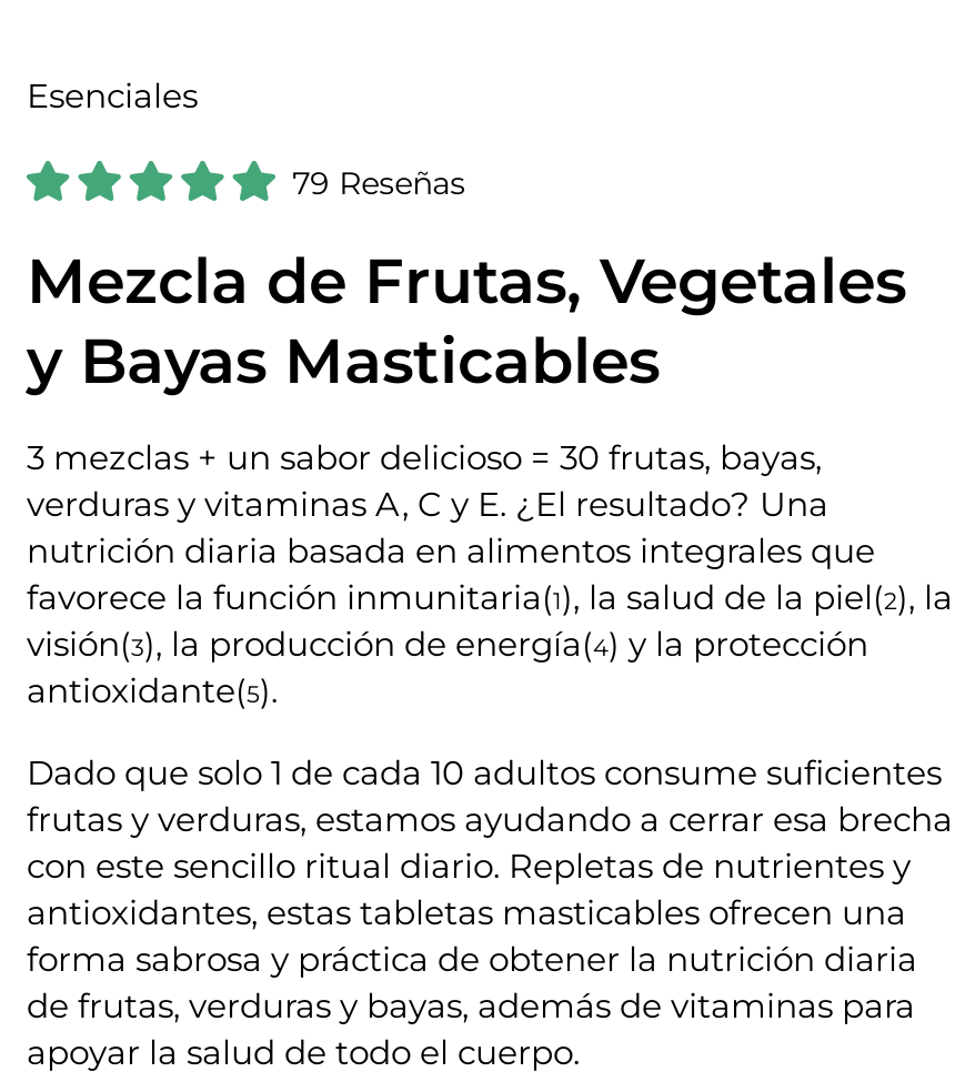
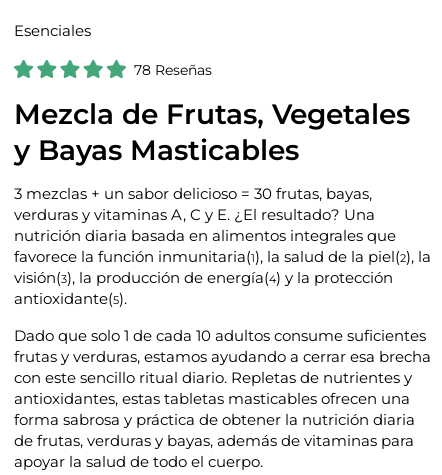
[292,157,488,202] 79 Reseñas H -> [134,58,222,78] 78 Reseñas H

